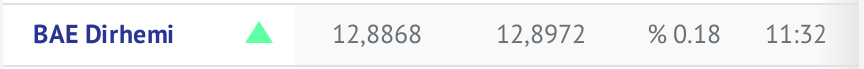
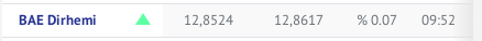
[332,17,422,51] 12,8868 -> [183,11,233,29] 12,8524
[496,17,586,51] 12,8972 -> [273,11,323,29] 12,8617
[647,17,721,51] % 0.18 -> [357,11,397,29] % 0.07
[765,17,827,51] 11:32 -> [421,11,456,29] 09:52

